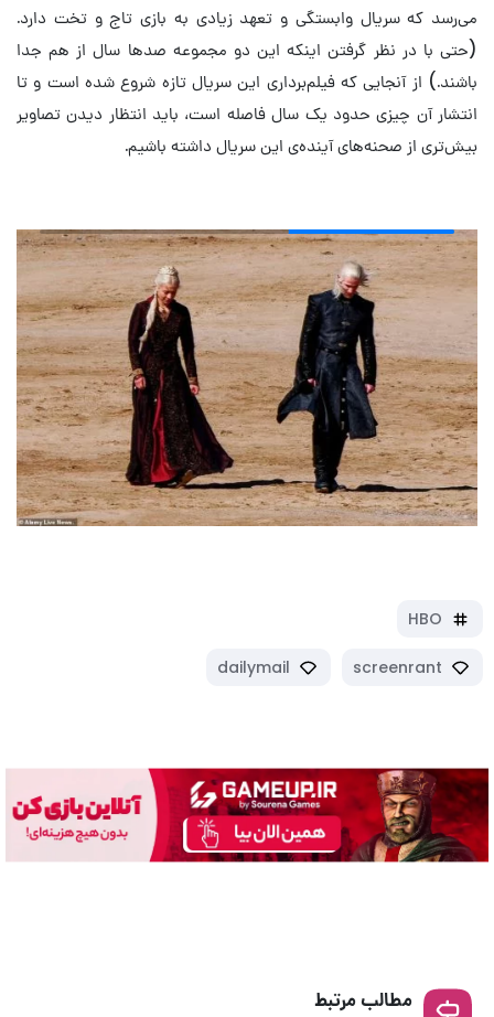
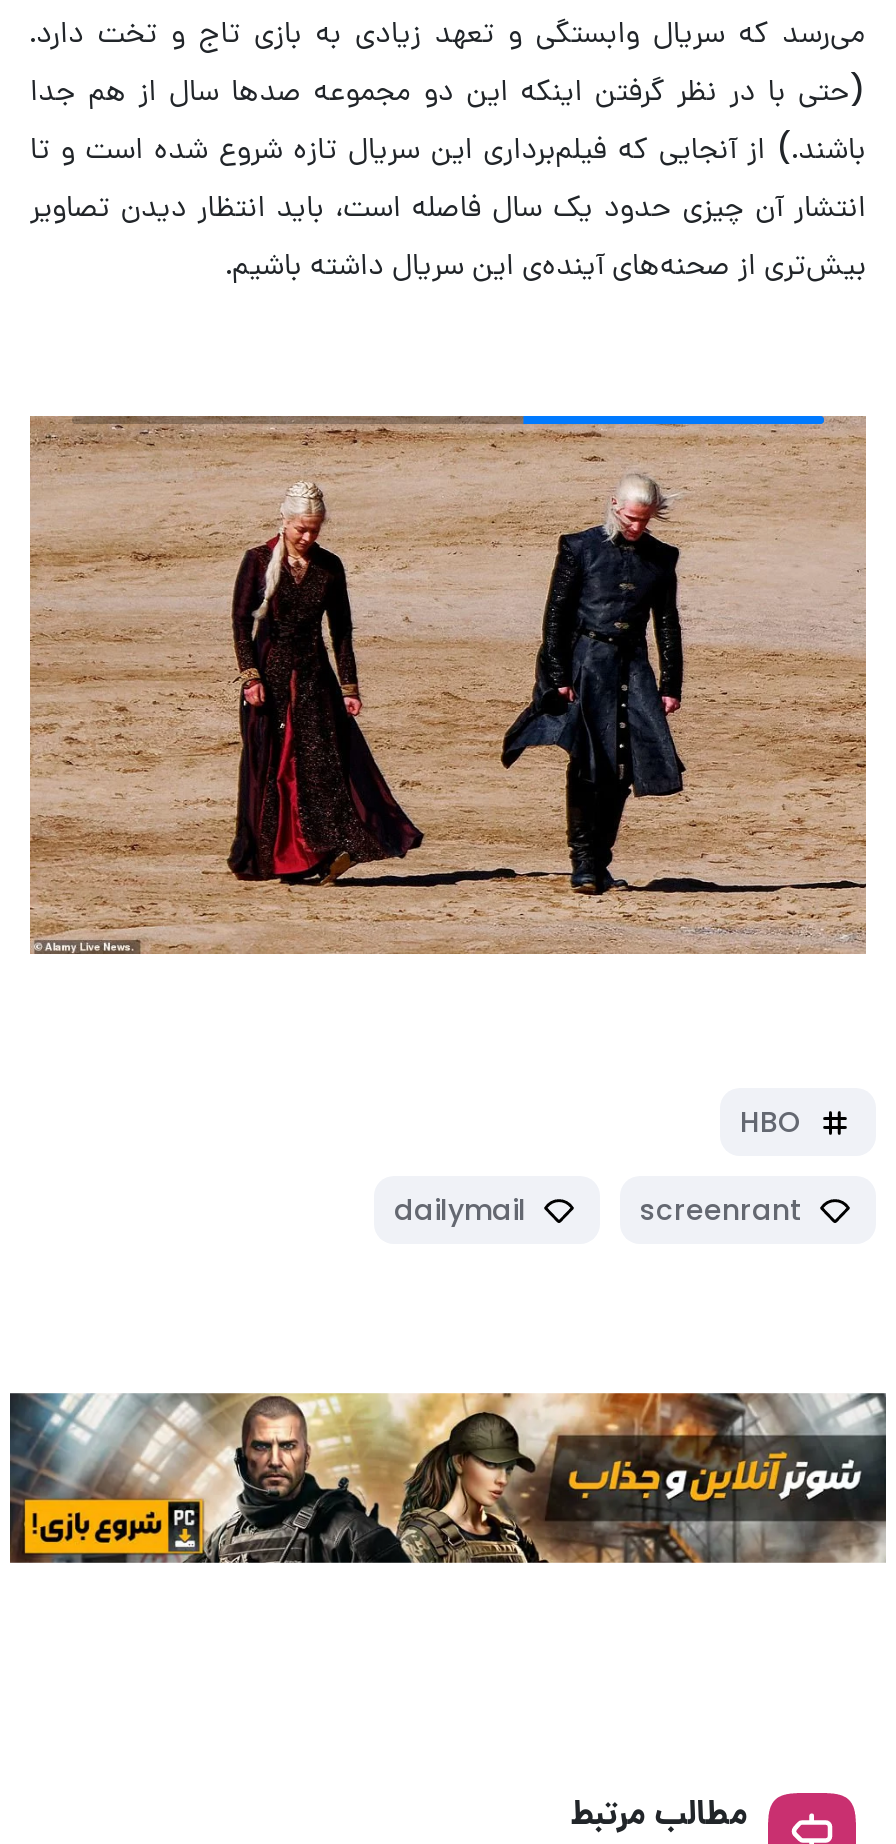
[6,768,490,863] [image] -> [8,1392,888,1566] [image]

